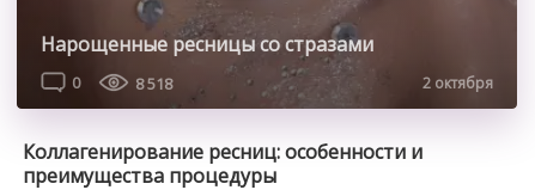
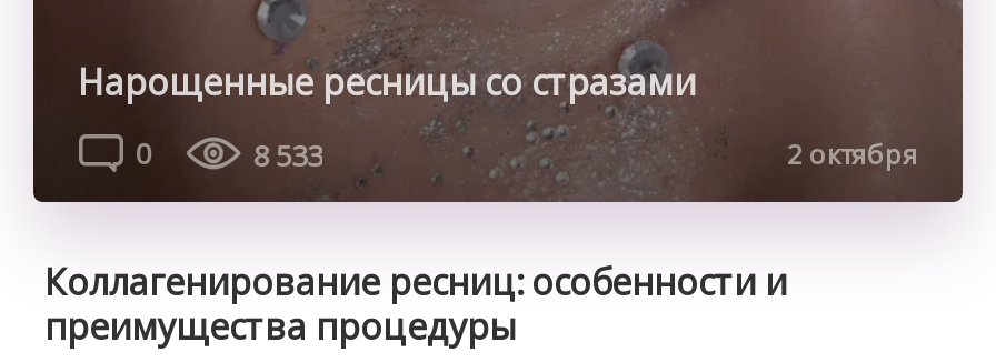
[135,73,172,94] 8 518 -> [253,135,322,175] 8 533

